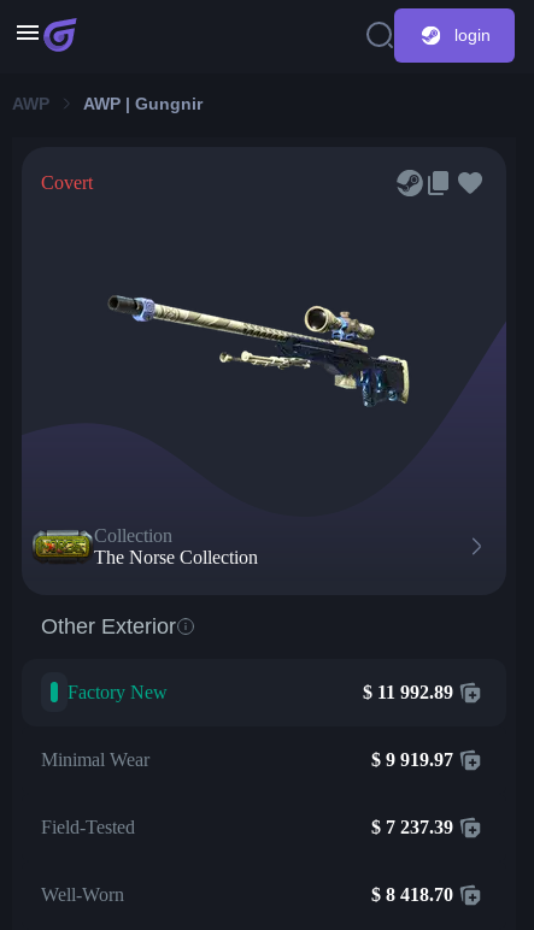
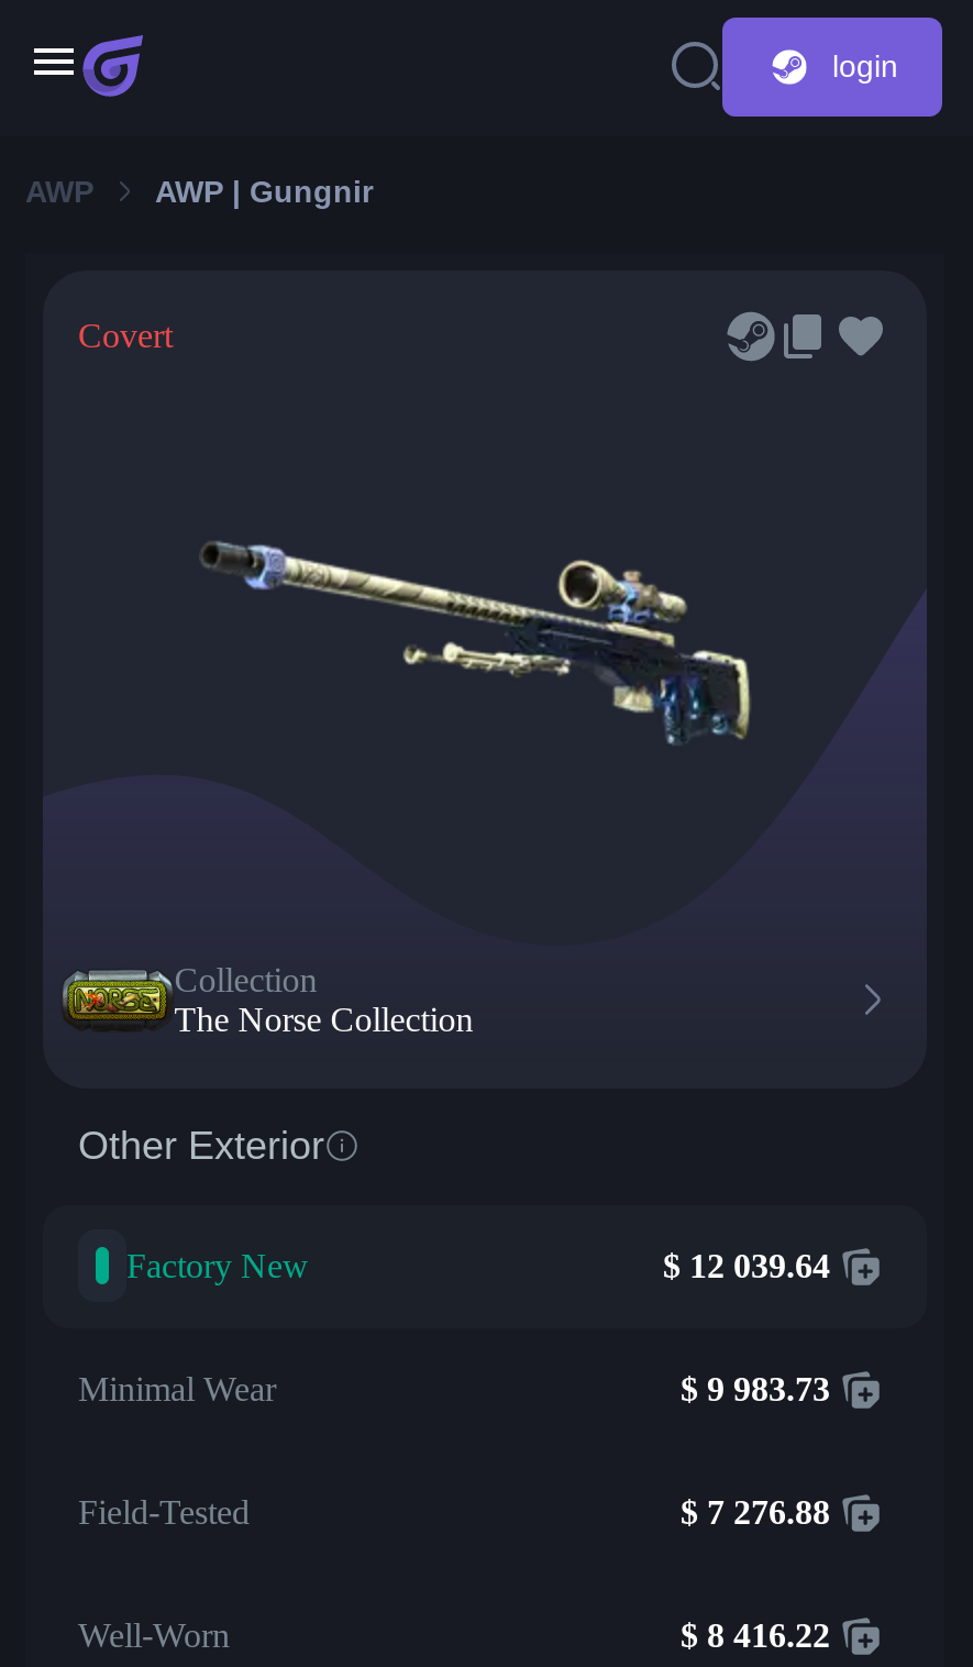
[363,681,453,702] $11 992.89 -> [663,1246,830,1284] $12 039.64
[371,749,453,769] $9 919.97 -> [681,1369,830,1407] $9 983.73
[371,816,453,837] $7 237.39 -> [681,1493,830,1530] $7 276.88
[371,884,453,904] $8 418.70 -> [681,1616,830,1653] $8 416.22

